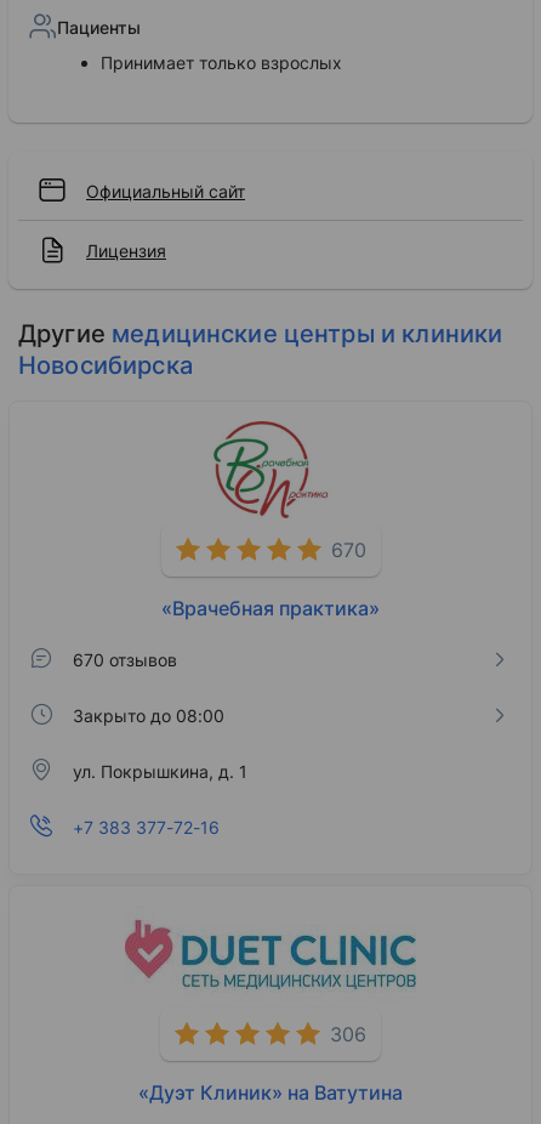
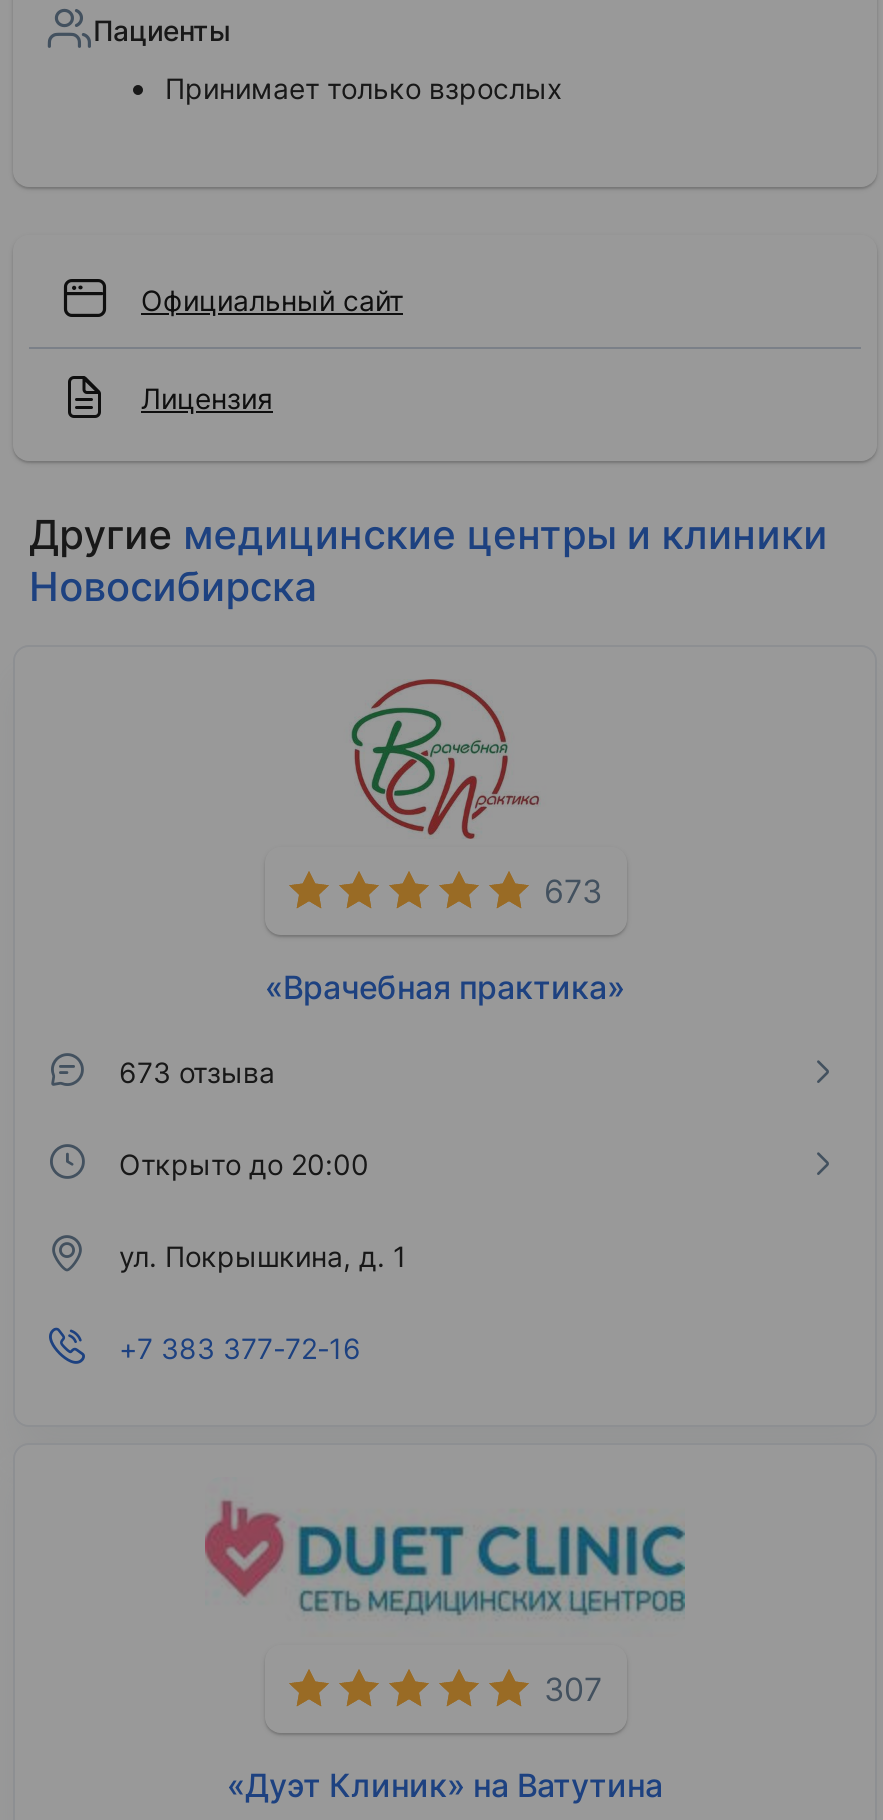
[331,538,366,562] 670 -> [544,871,602,911] 673
[73,649,177,669] 670 отзывов -> [119,1054,275,1088] 673 отзыва
[73,705,224,725] Закрыто до 08:00 -> [119,1146,369,1180] Открыто до 20:00
[330,1022,366,1046] 306 -> [544,1669,602,1709] 307

